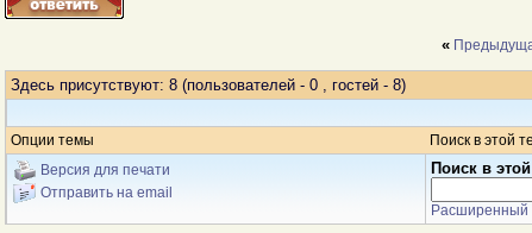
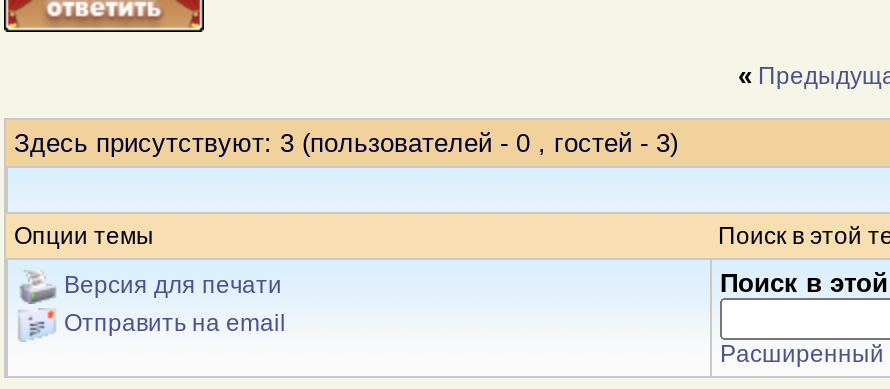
[11,76,406,94] Здесь присутствуют: 8 (пользователей - 0 , гостей - 8) -> [14,128,678,158] Здесь присутствуют: 3 (пользователей - 0 , гостей - 3)

